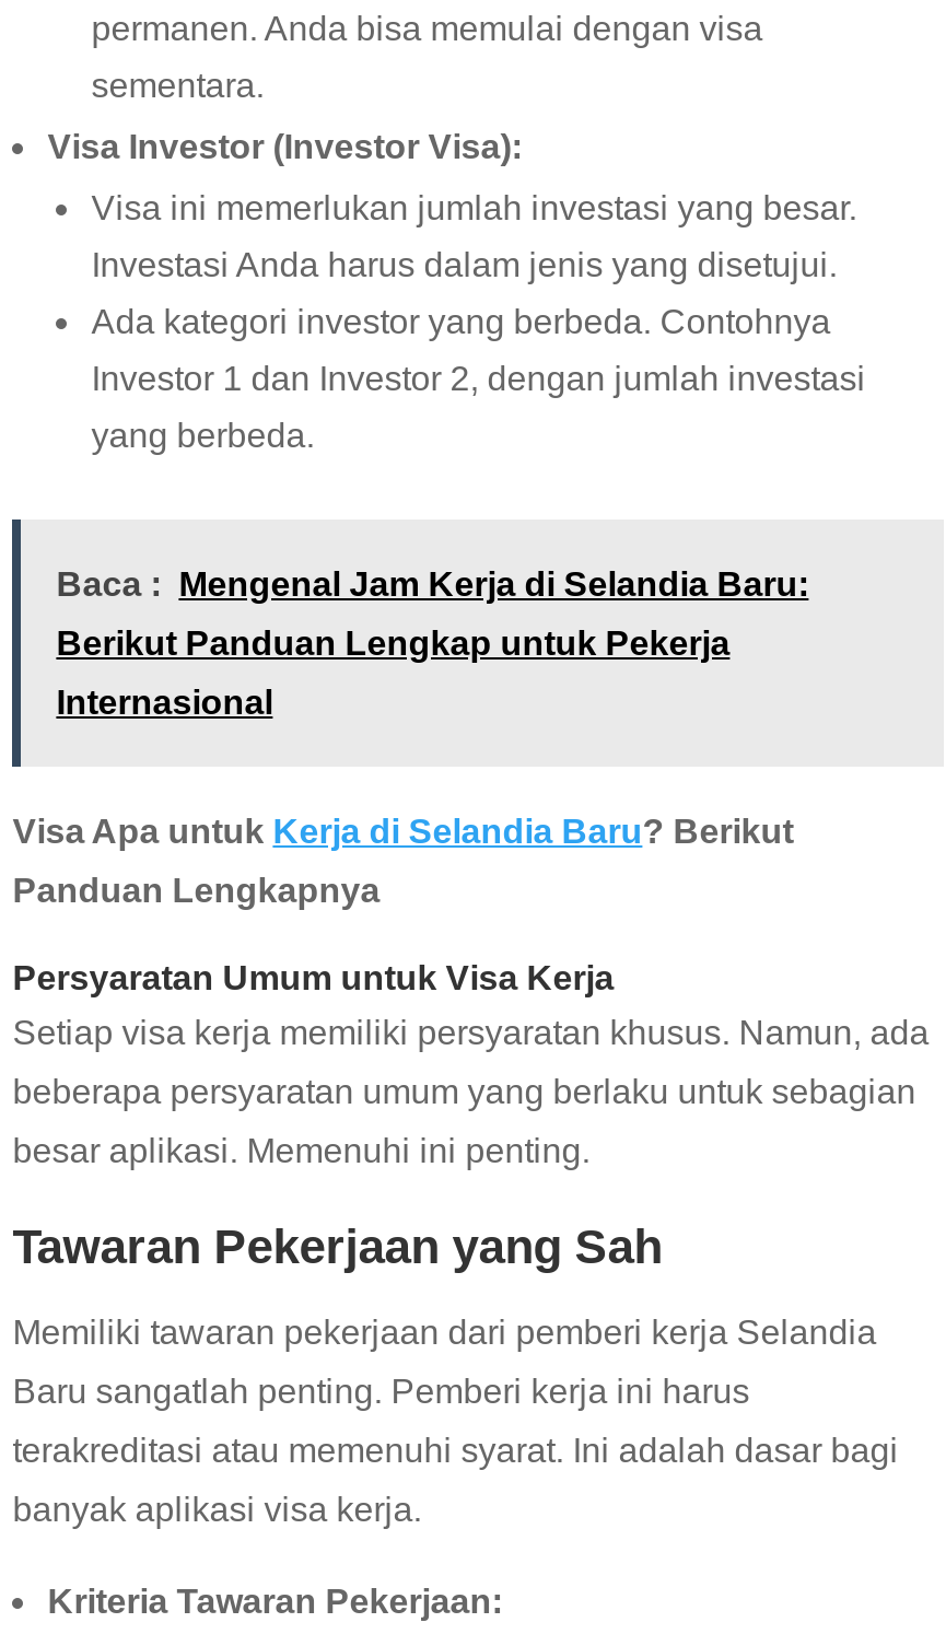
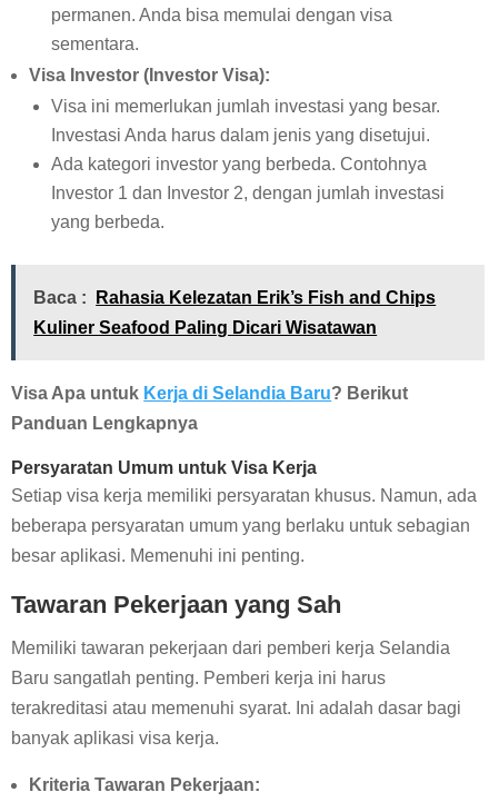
[56,566,809,721] Baca : Mengenal Jam Kerja di Selandia Baru: | Berikut Panduan Lengkap untuk Pekerja | Internasional -> [34,288,436,337] Baca : Rahasia Kelezatan Erik’s Fish and Chips | Kuliner Seafood Paling Dicari Wisatawan

